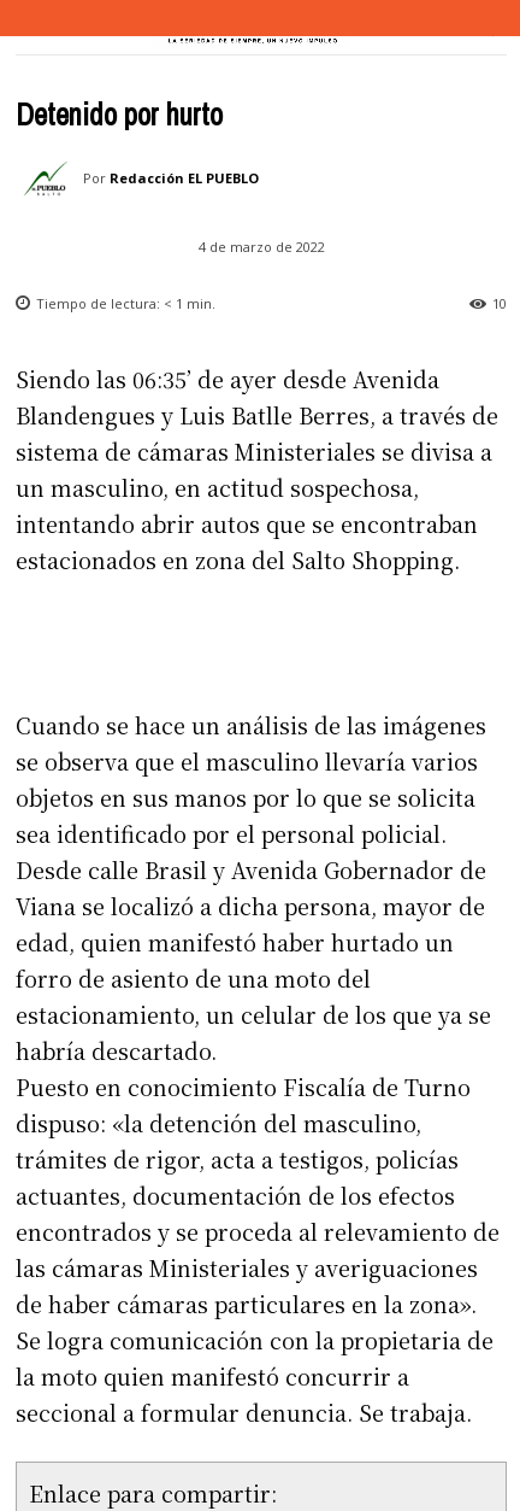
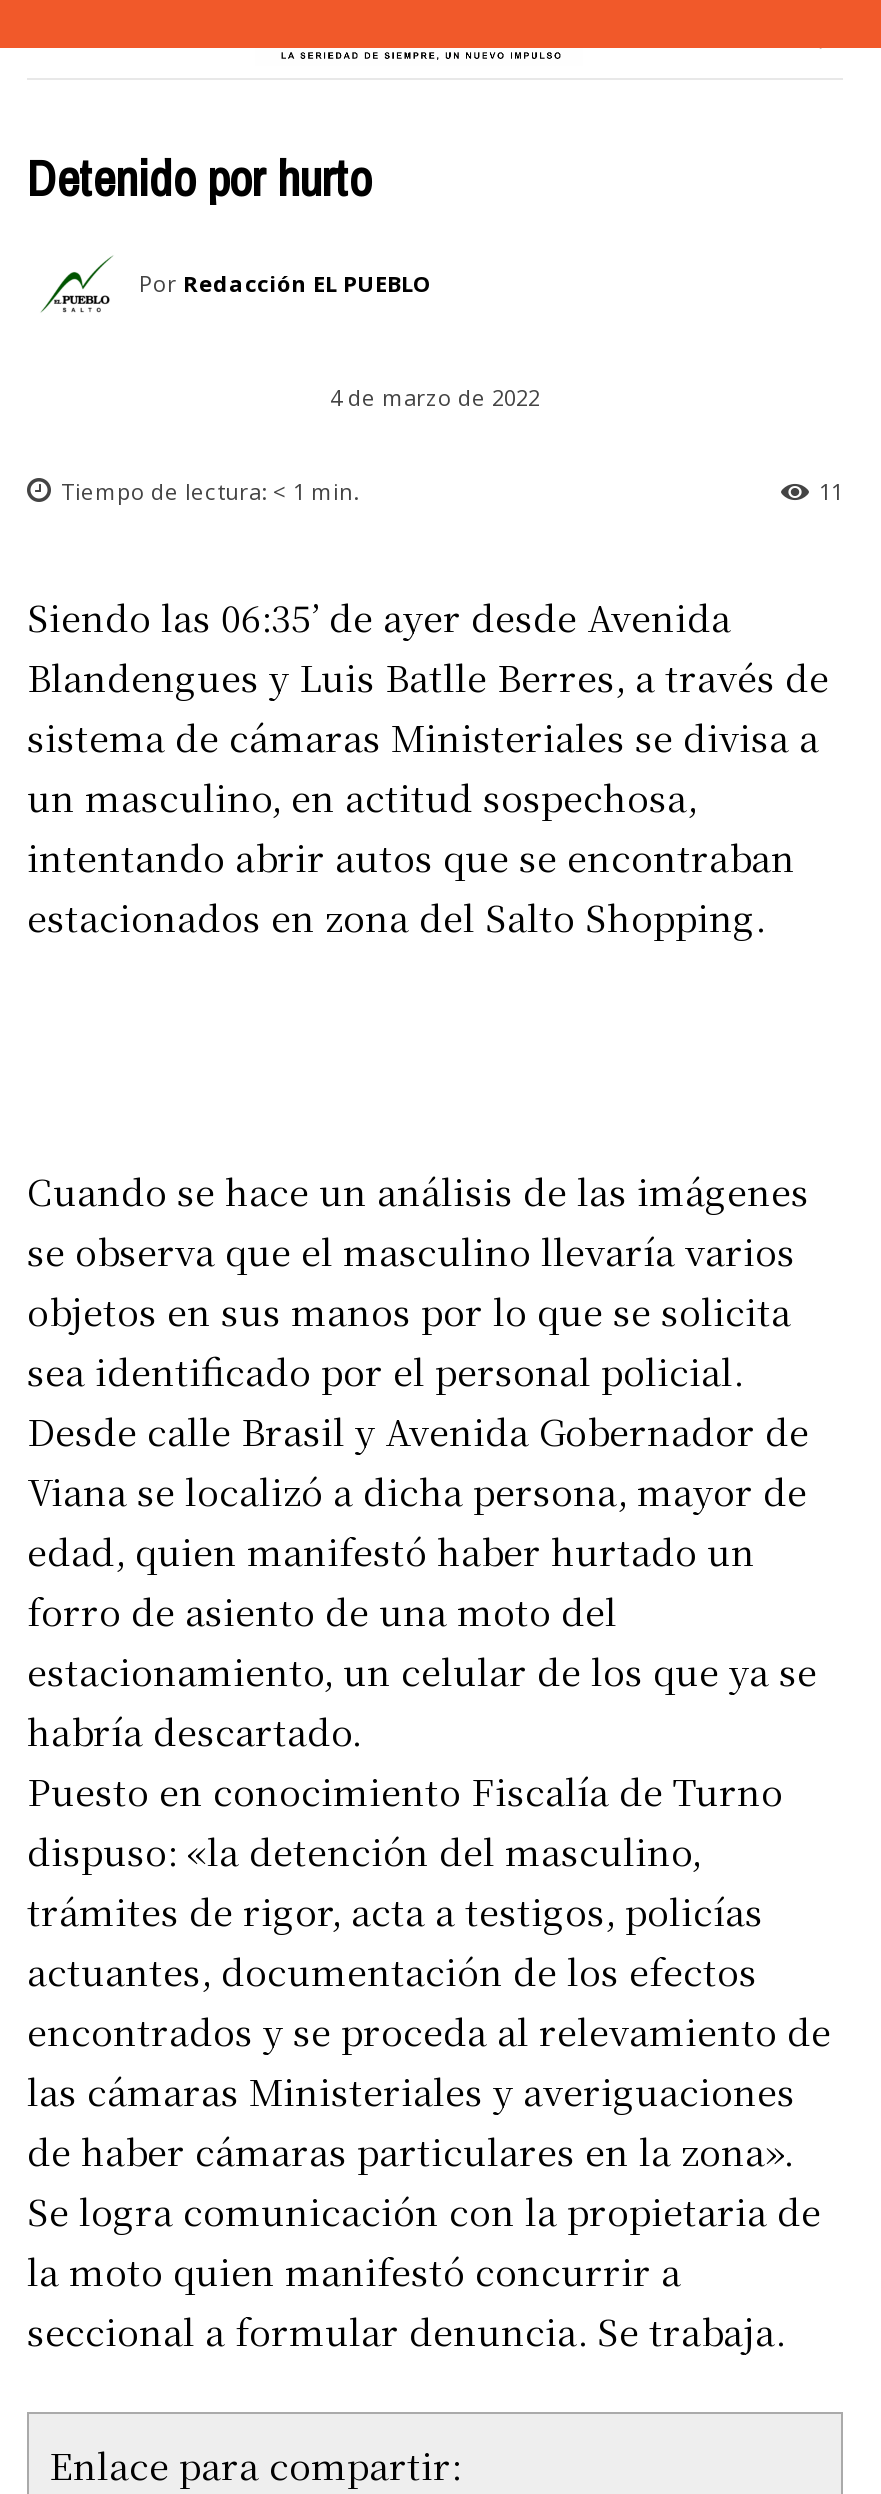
[492,294,507,312] 10 -> [819,476,843,506] 11

